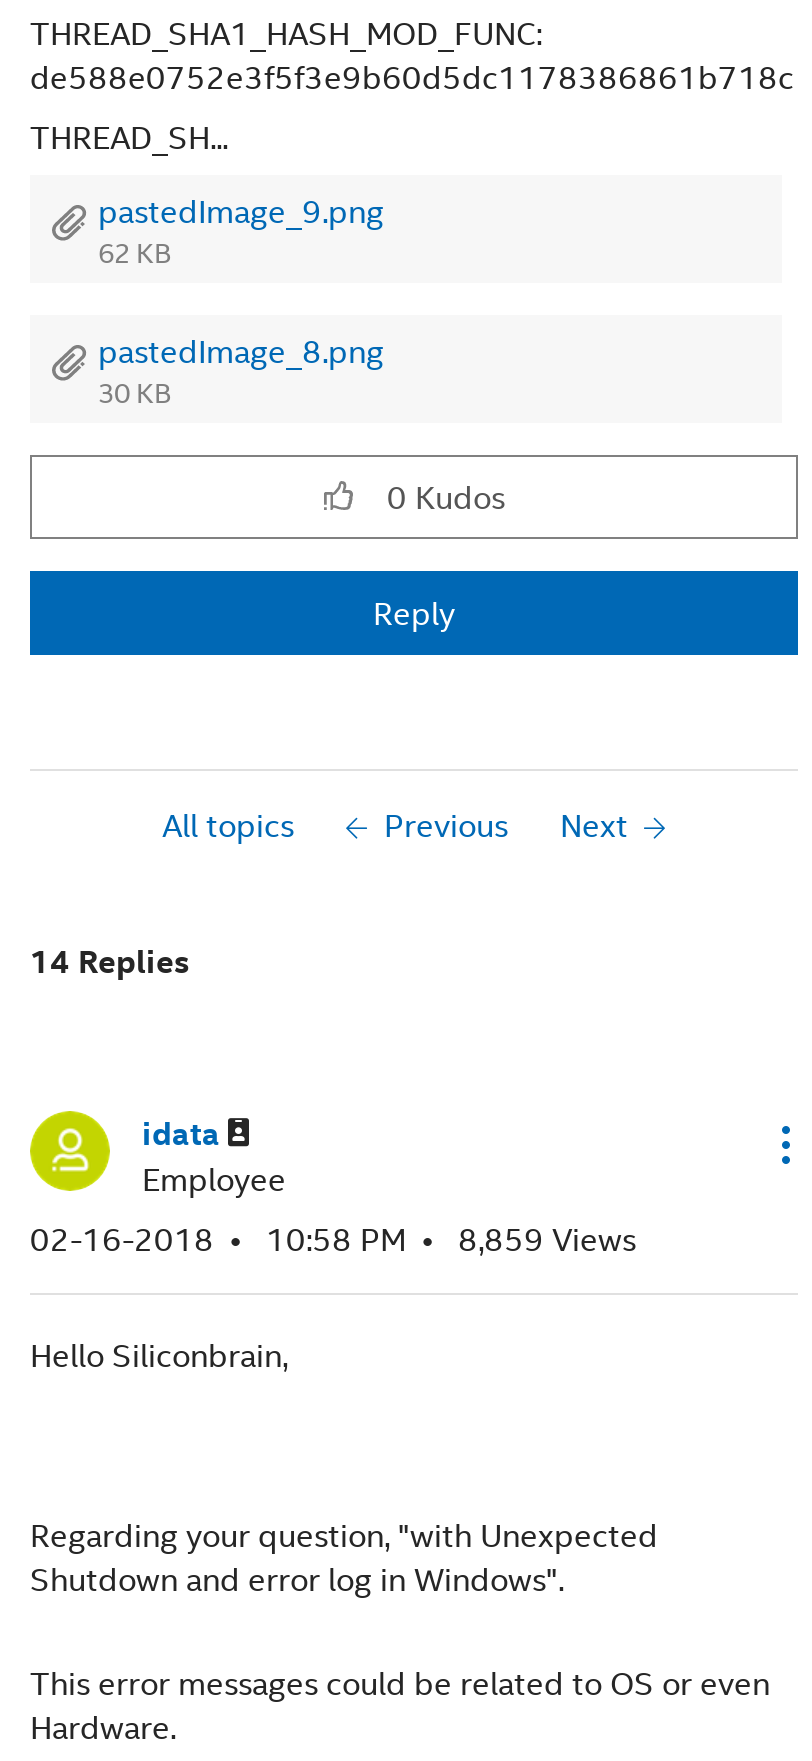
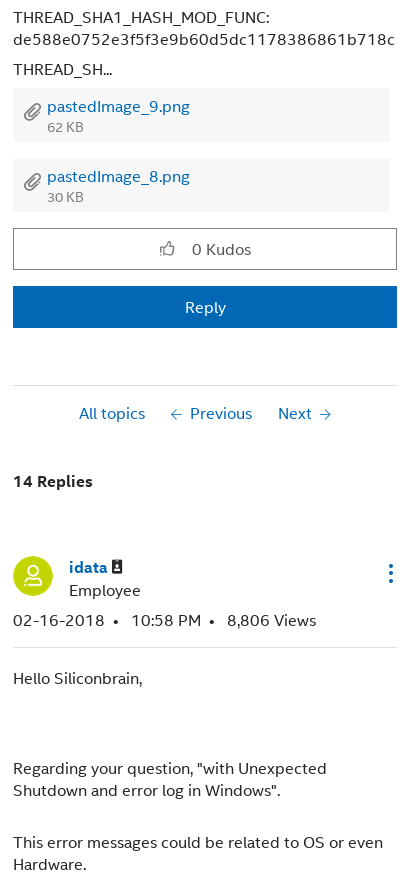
[30,1215,636,1261] 02-16-2018 10:58 PM 8,859 Views -> [13,608,316,631] 02-16-2018 10:58 PM 8,806 Views

